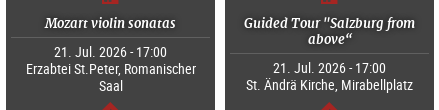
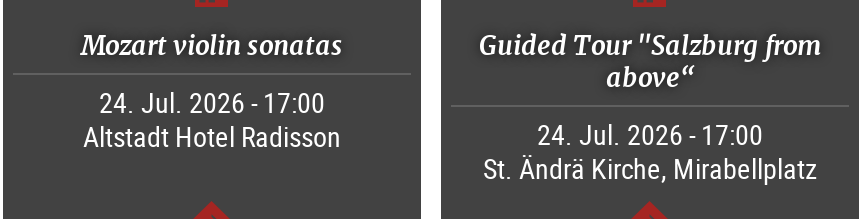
[25,42,195,95] 21. Jul. 2026 - 17:00 | Erzabtei St.Peter, Romanischer | Saal -> [83,83,341,155] 24. Jul. 2026 - 17:00 | Altstadt Hotel Radisson
[273,58,386,77] 21. Jul. 2026 - 17:00 -> [537,115,763,153] 24. Jul. 2026 - 17:00

